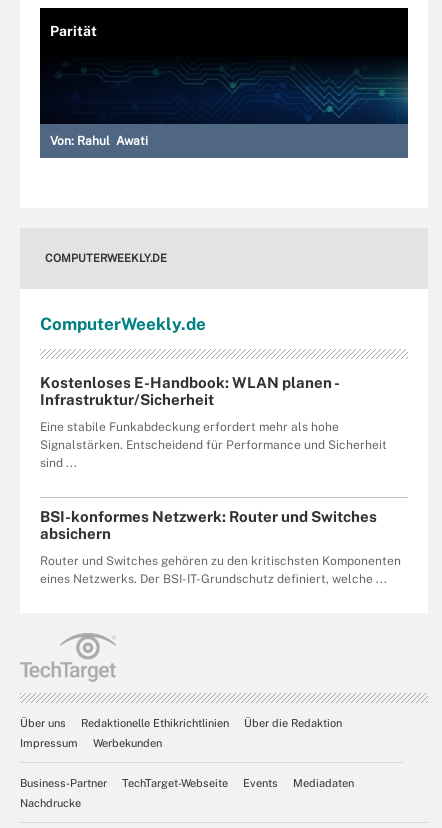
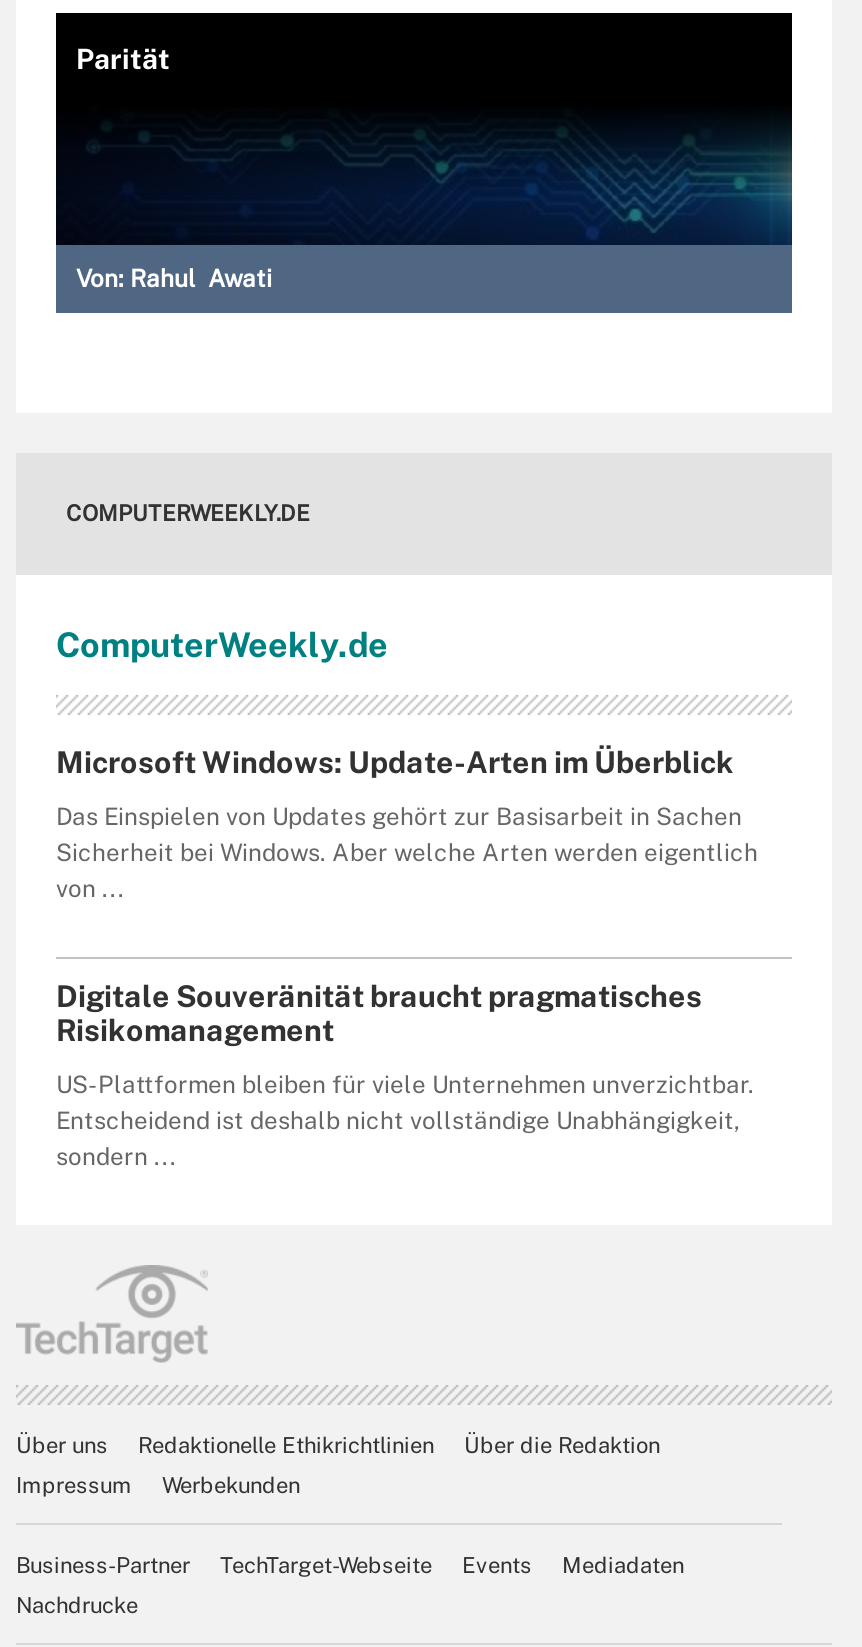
[40,374,339,408] Kostenloses E-Handbook: WLAN planen - | Infrastruktur/Sicherheit -> [56,746,734,780] Microsoft Windows: Update-Arten im Überblick
[40,420,387,470] Eine stabile Funkabdeckung erfordert mehr als hohe | Signalstärken. Entscheidend für Performance und Sicherheit | sind ... -> [56,804,758,904] Das Einspielen von Updates gehört zur Basisarbeit in Sachen | Sicherheit bei Windows. Aber welche Arten werden eigentlich | von ...
[40,508,377,542] BSI-konformes Netzwerk: Router und Switches | absichern -> [56,980,702,1048] Digitale Souveränität braucht pragmatisches | Risikomanagement
[40,554,401,586] Router und Switches gehören zu den kritischsten Komponenten | eines Netzwerks. Der BSI-IT-Grundschutz definiert, welche ... -> [56,1072,754,1172] US-Plattformen bleiben für viele Unternehmen unverzichtbar. | Entscheidend ist deshalb nicht vollständige Unabhängigkeit, | sondern ...

